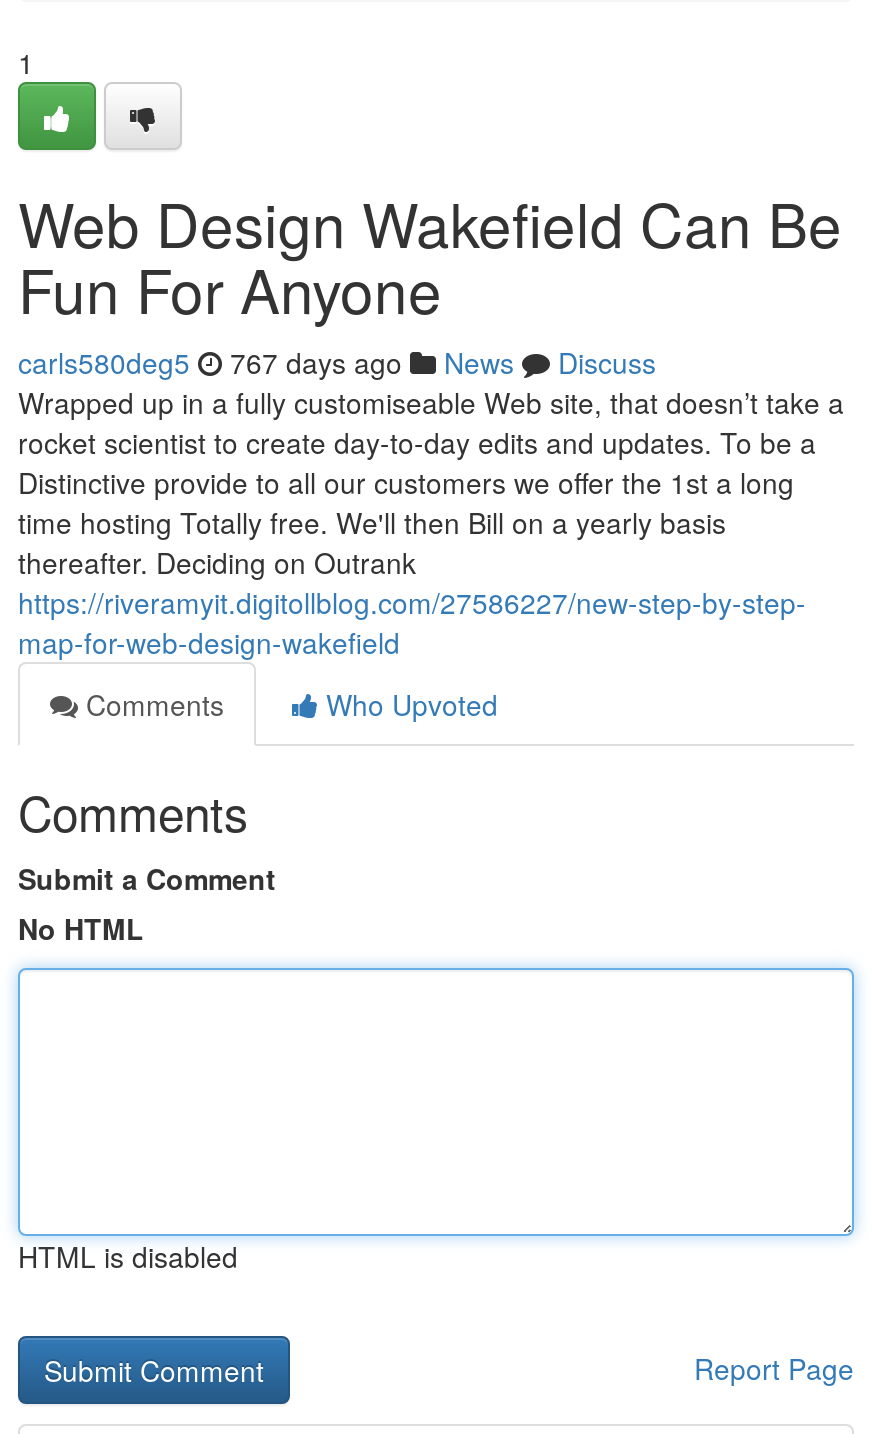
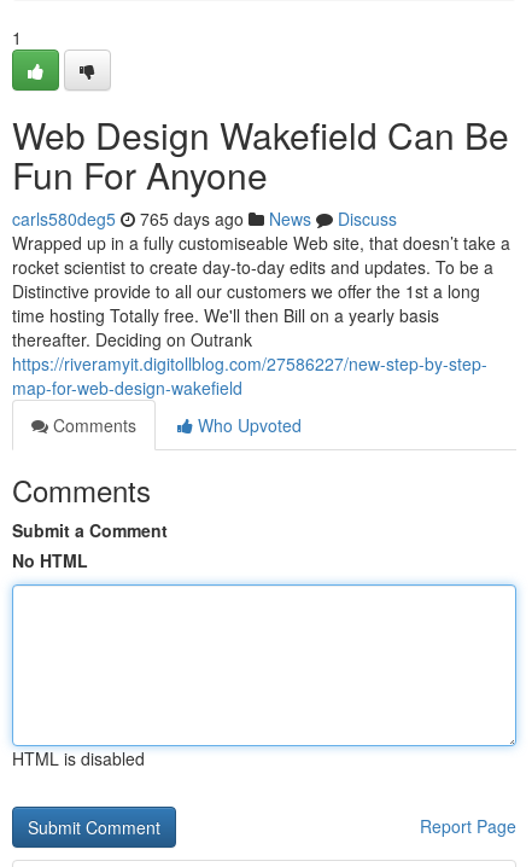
[18,342,656,382] carls580deg5 767 days ago News Discuss -> [12,206,397,231] carls580deg5 765 days ago News Discuss

